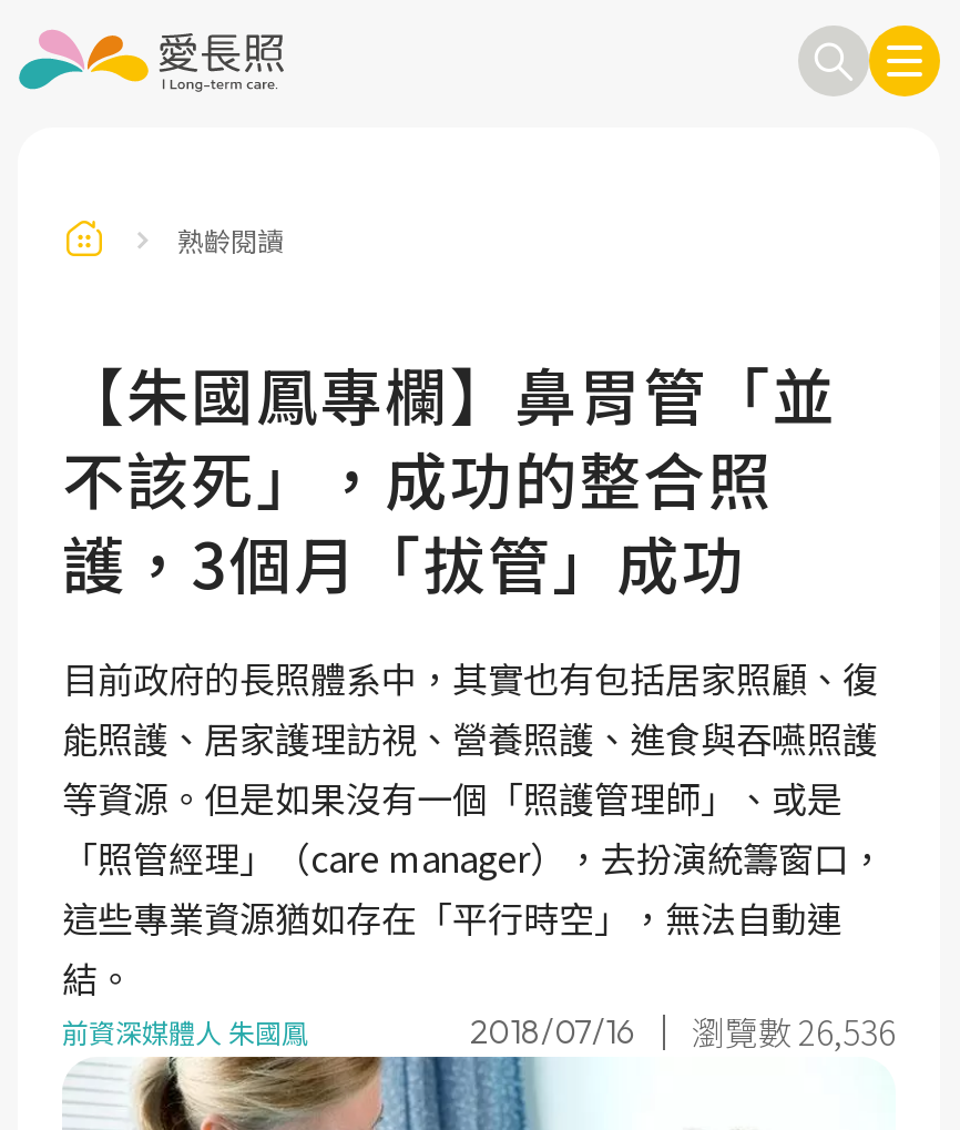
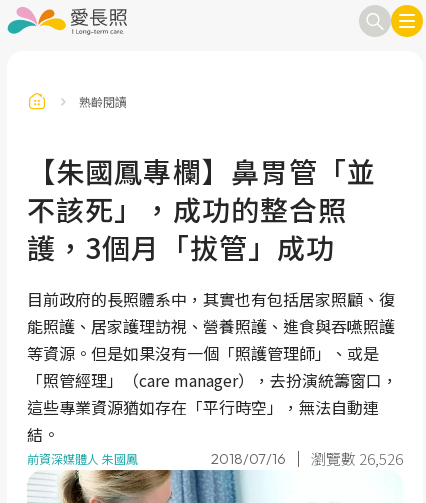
[470,1008,896,1055] 2018/07/16 瀏覽數 26,536 -> [211,448,403,469] 2018/07/16 瀏覽數 26,526

